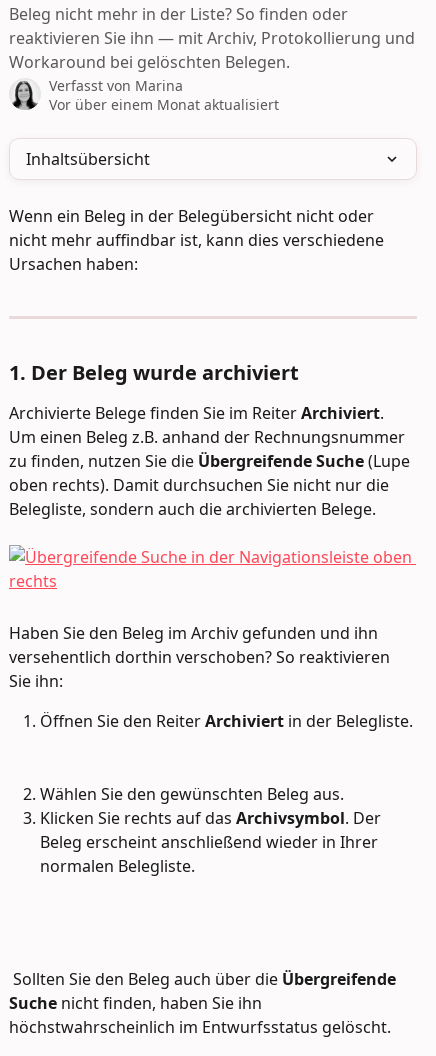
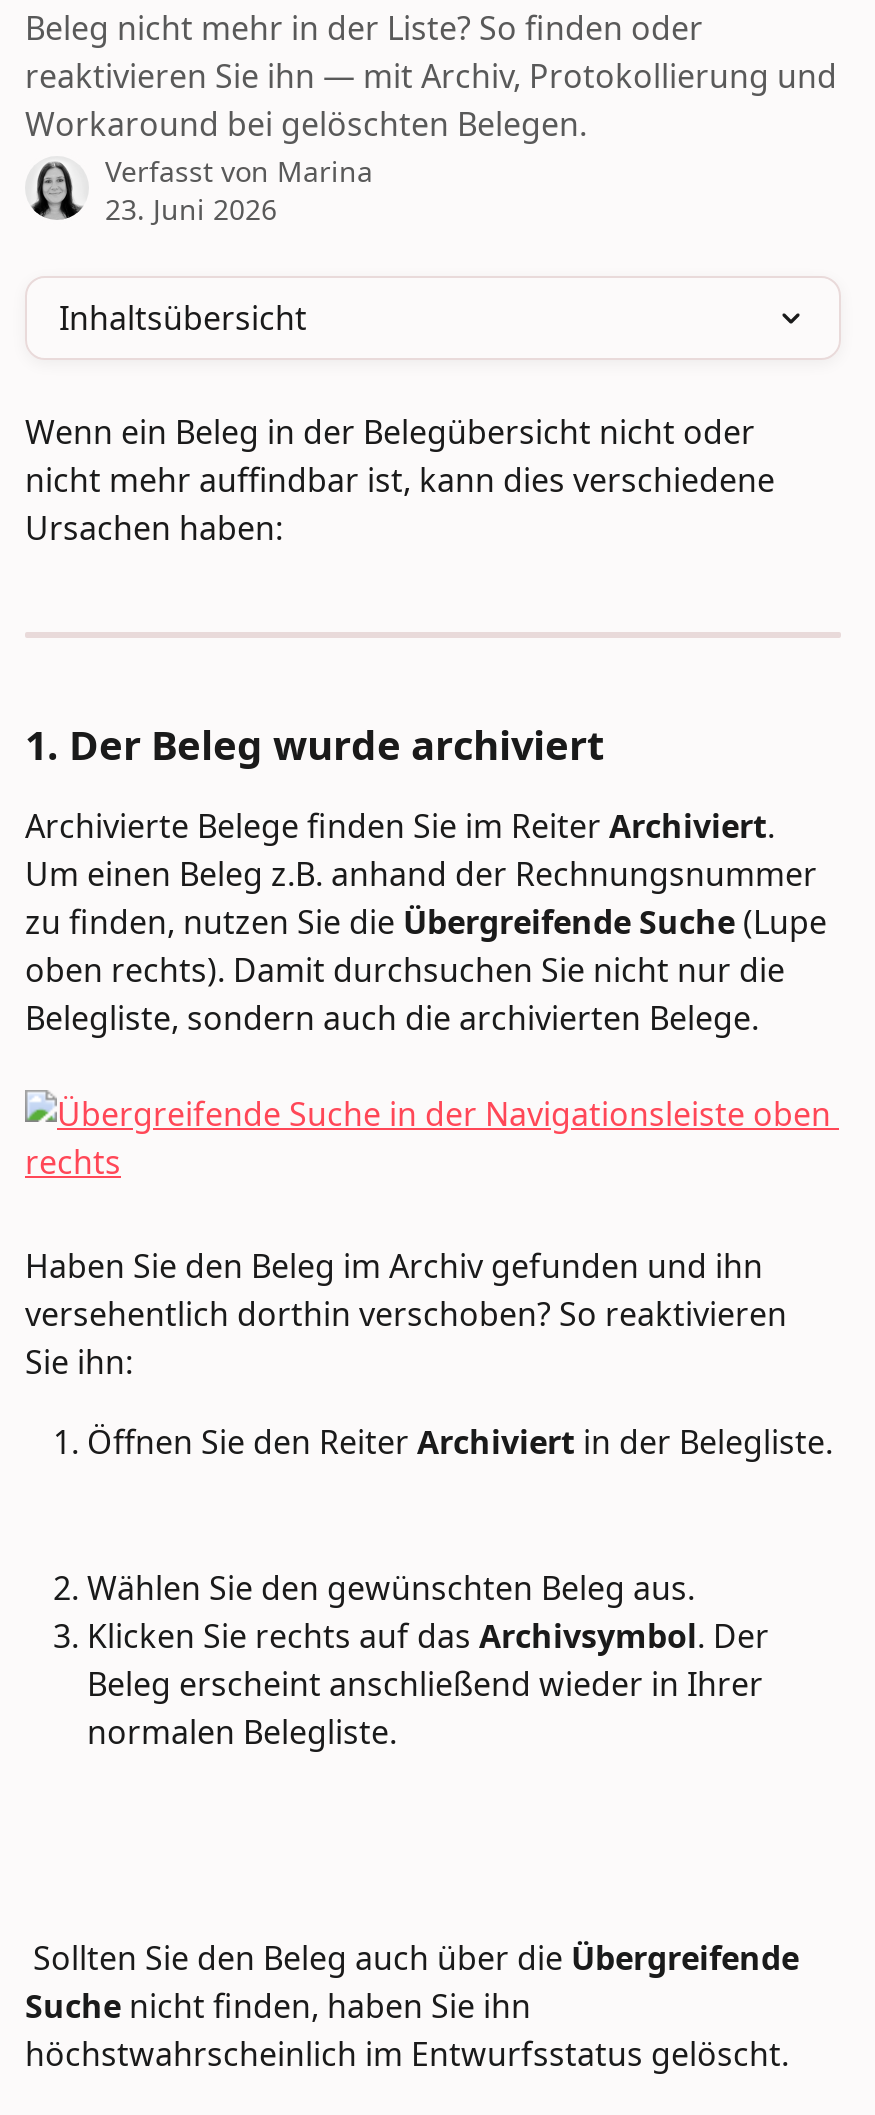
[49,95,279,114] Vor über einem Monat aktualisiert -> [105,190,277,228] 23. Juni 2026

